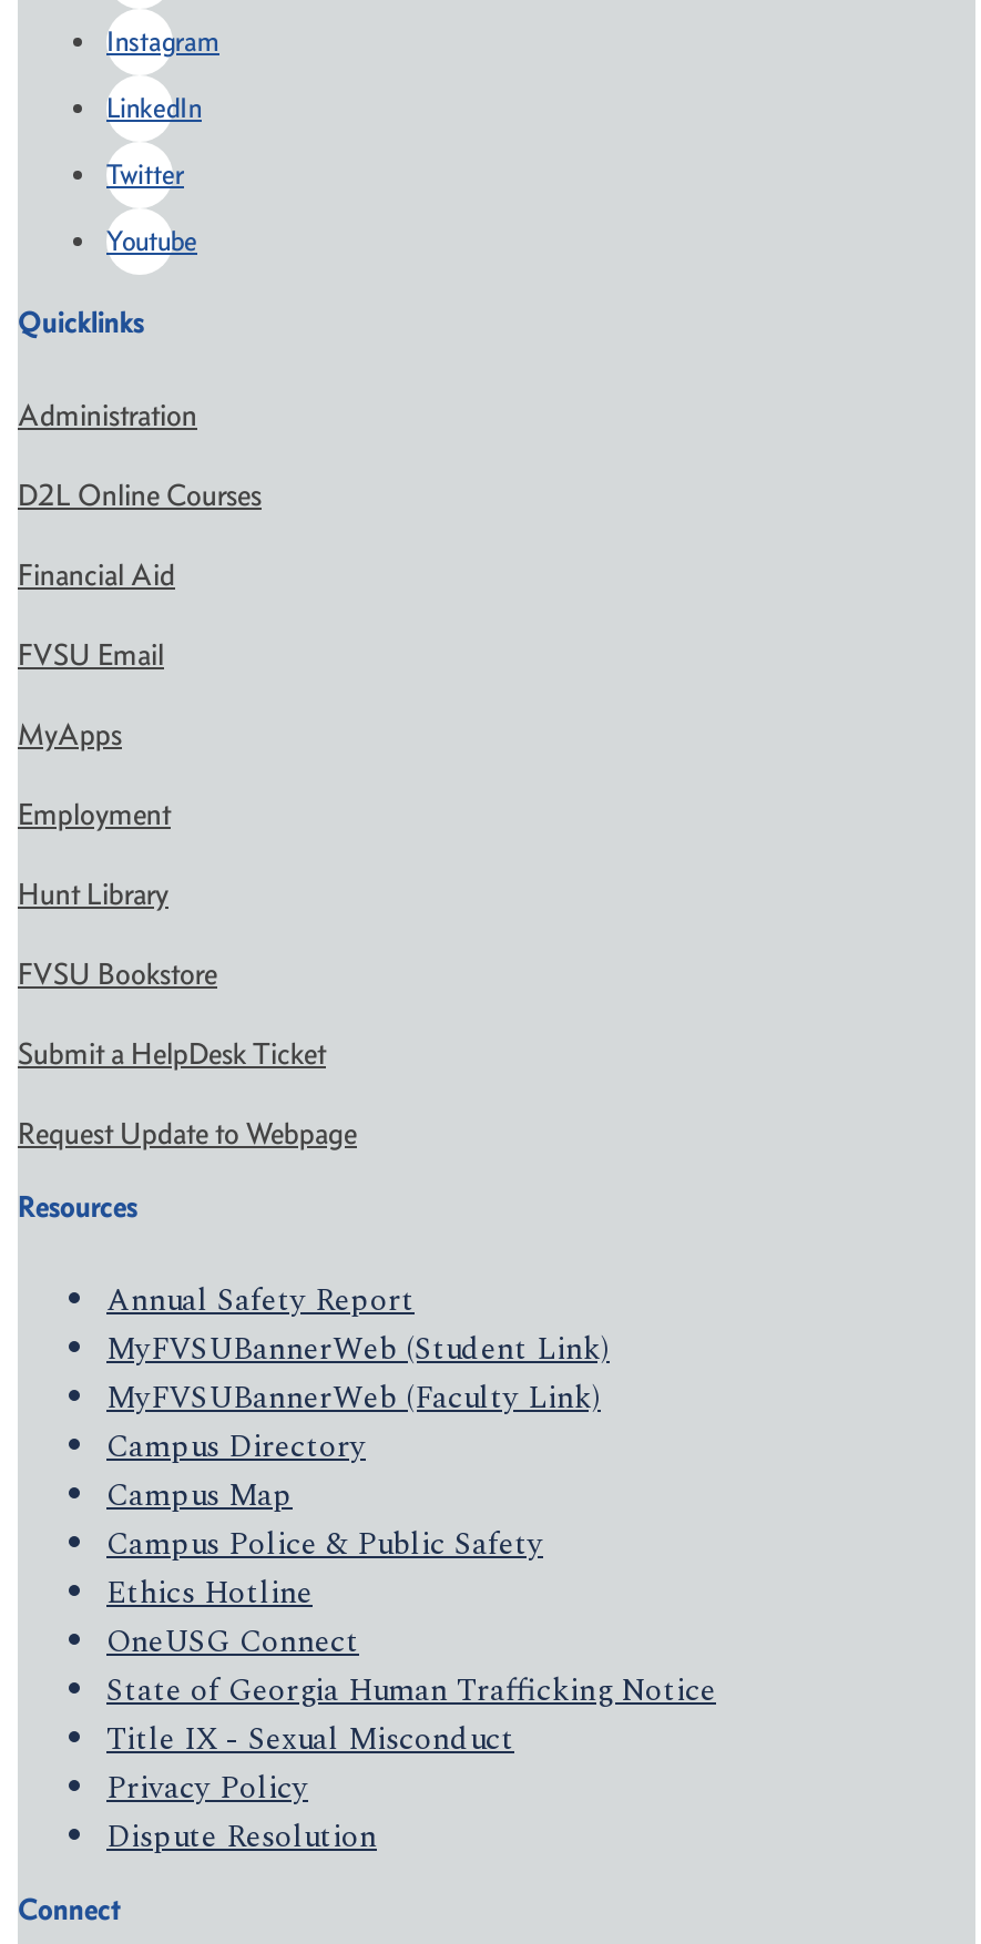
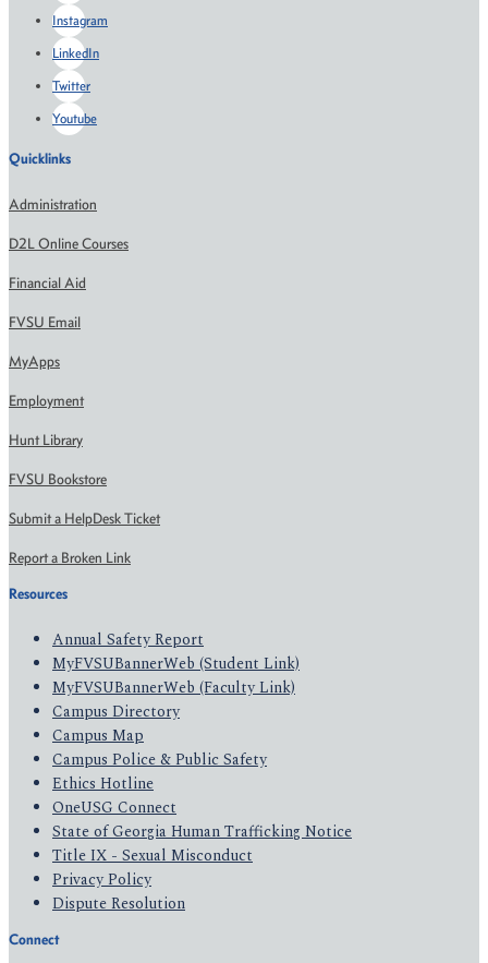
[18,1115,357,1152] Request Update to Webpage -> [9,548,131,567] Report a Broken Link

